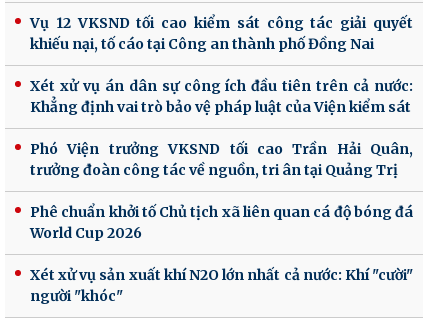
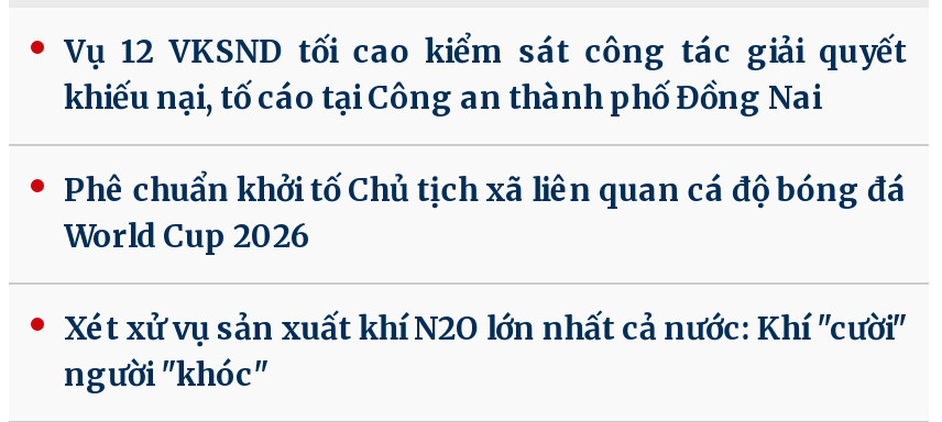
[30,77,413,179] Xét xử vụ án dân sự công ích đầu tiên trên cả nước: | Khẳng định vai trò bảo vệ pháp luật của Viện kiểm sát | Phó Viện trưởng VKSND tối cao Trần Hải Quân, | trưởng đoàn công tác về nguồn, tri ân tại Quảng Trị -> none

